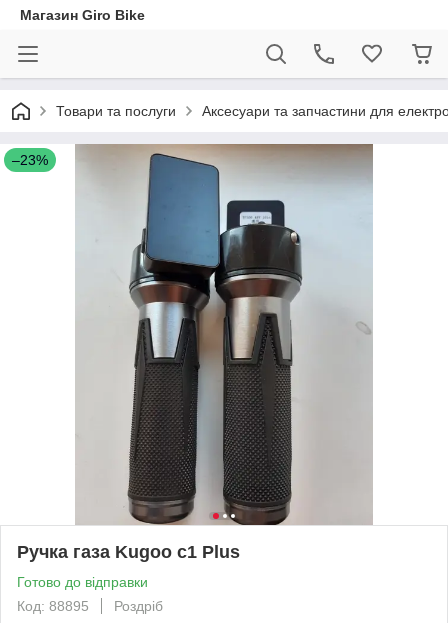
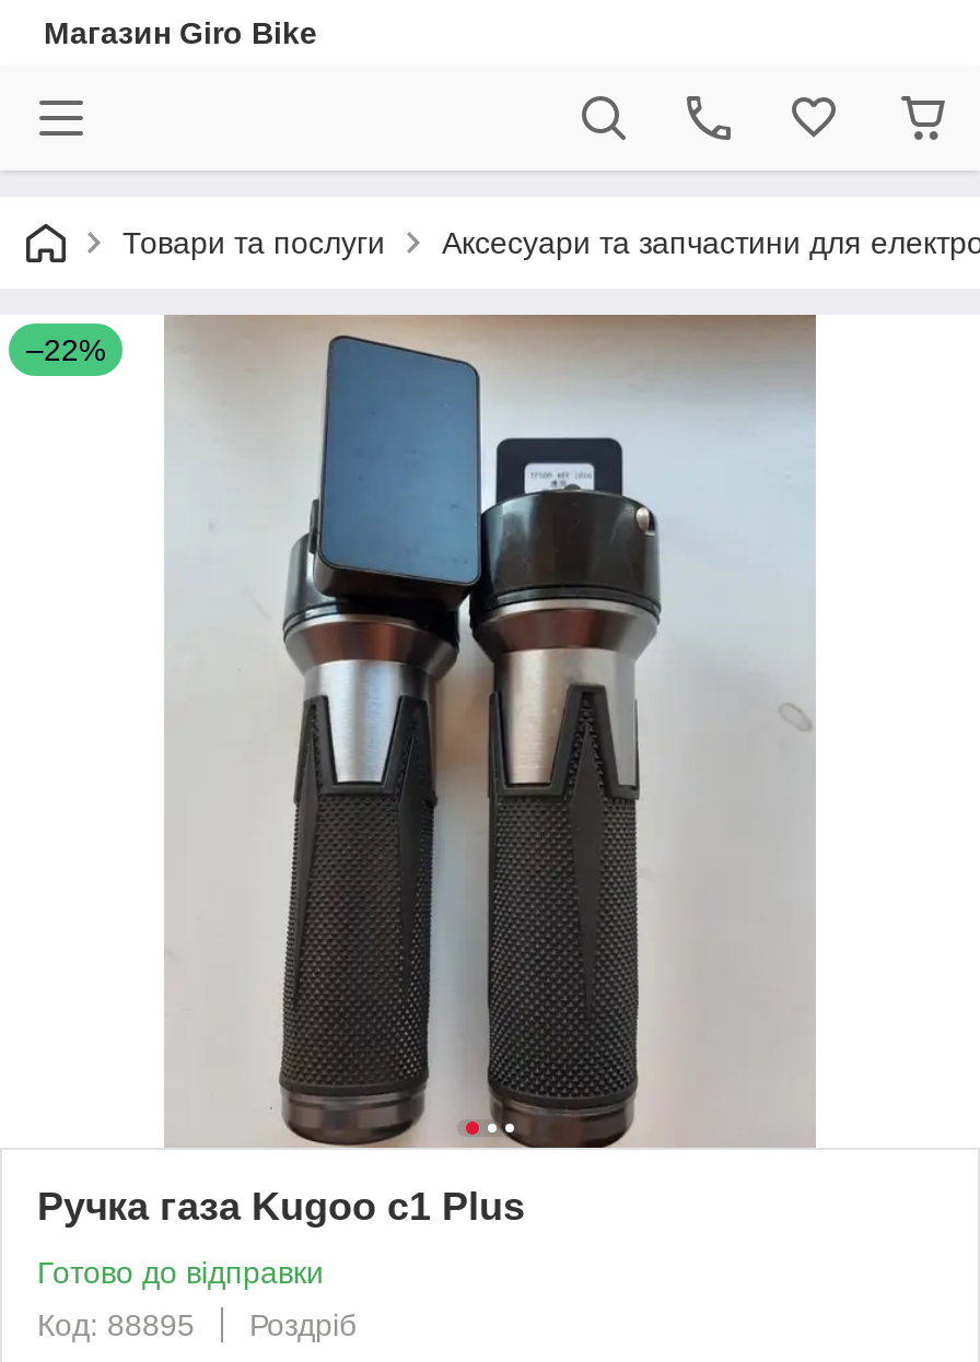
[12,152,48,168] –23% -> [26,332,105,367] –22%

